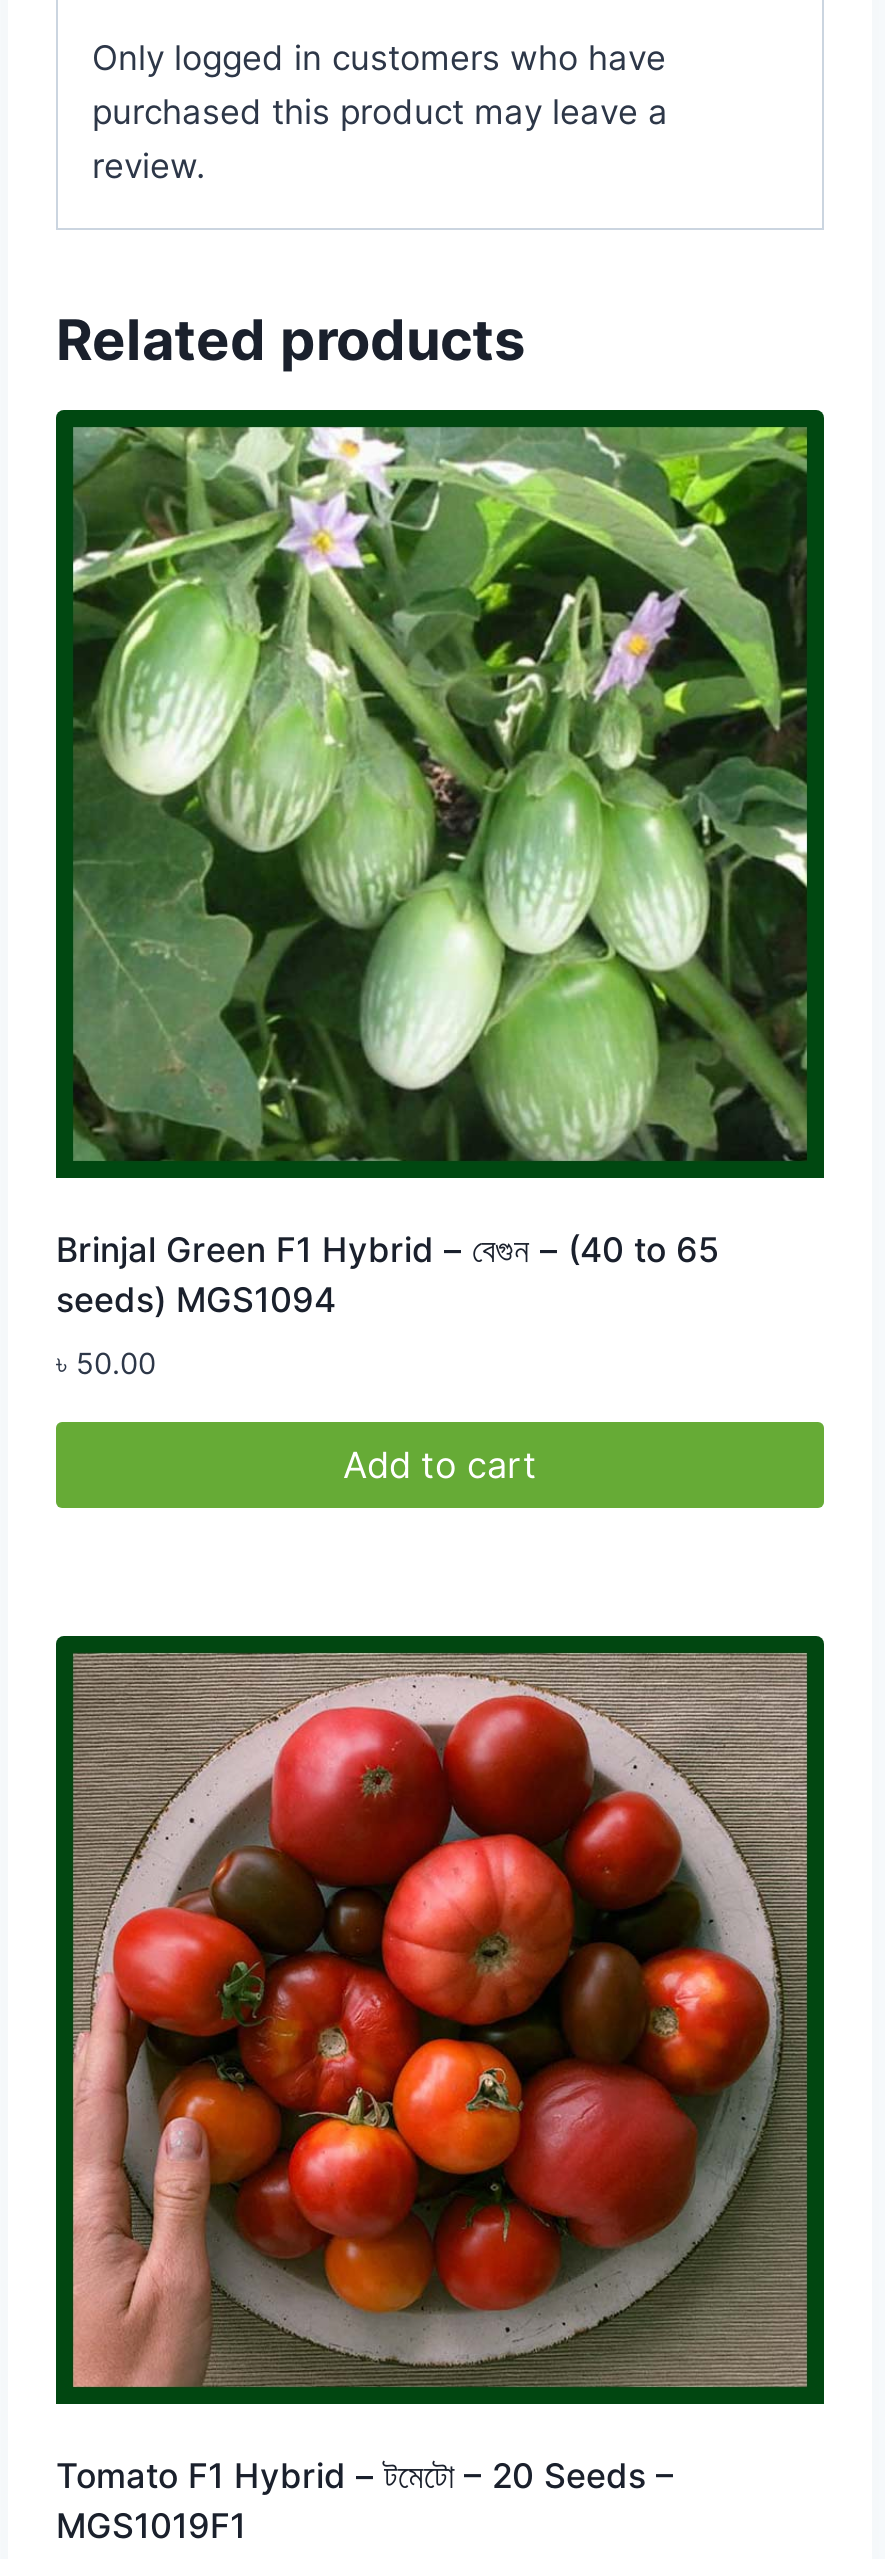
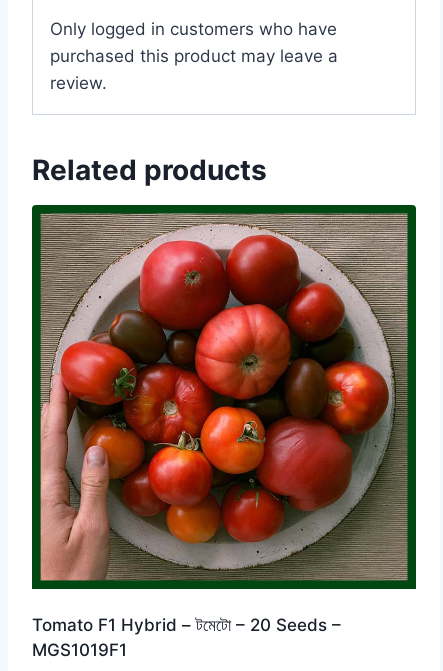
[56,426,808,1485] [image] | Brinjal Green F1 Hybrid – বেগুন – (40 to 65 | seeds) MGS1094 | ৳ 50.00 | Add to cart -> none

